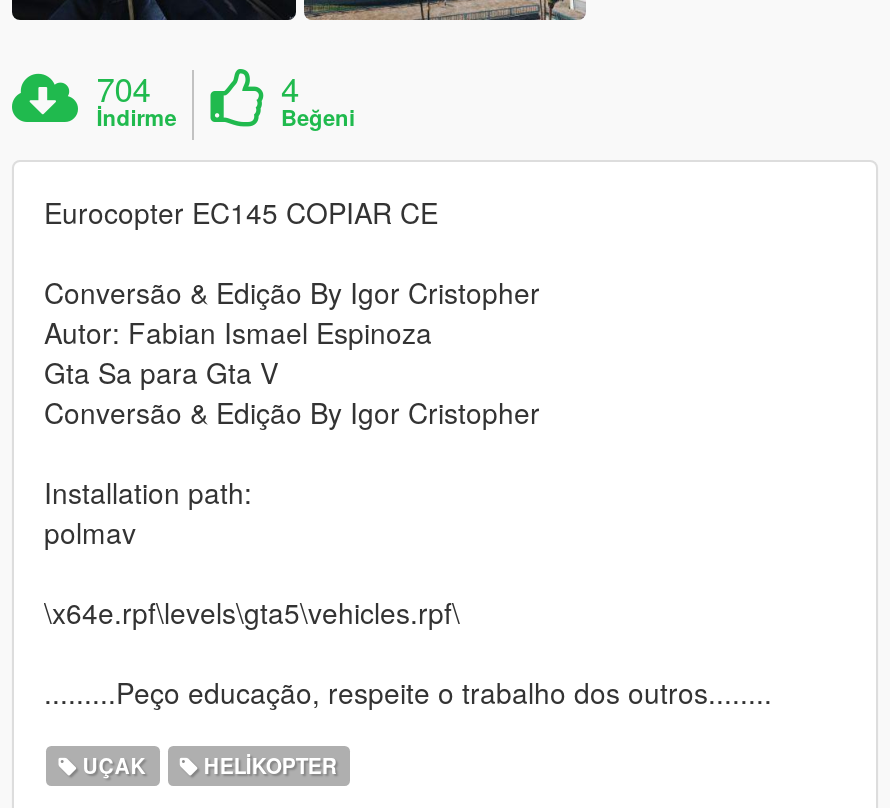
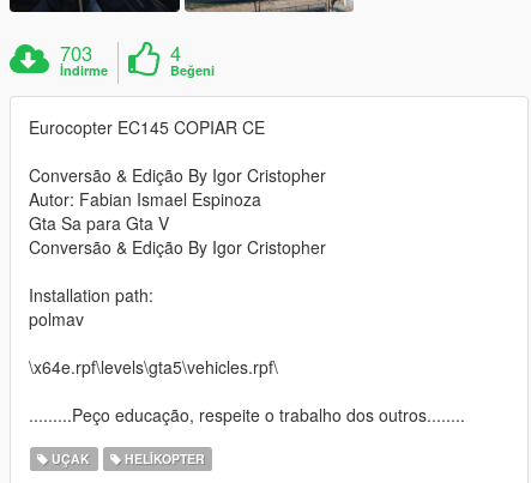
[96,64,150,112] 704 -> [60,38,93,67] 703

